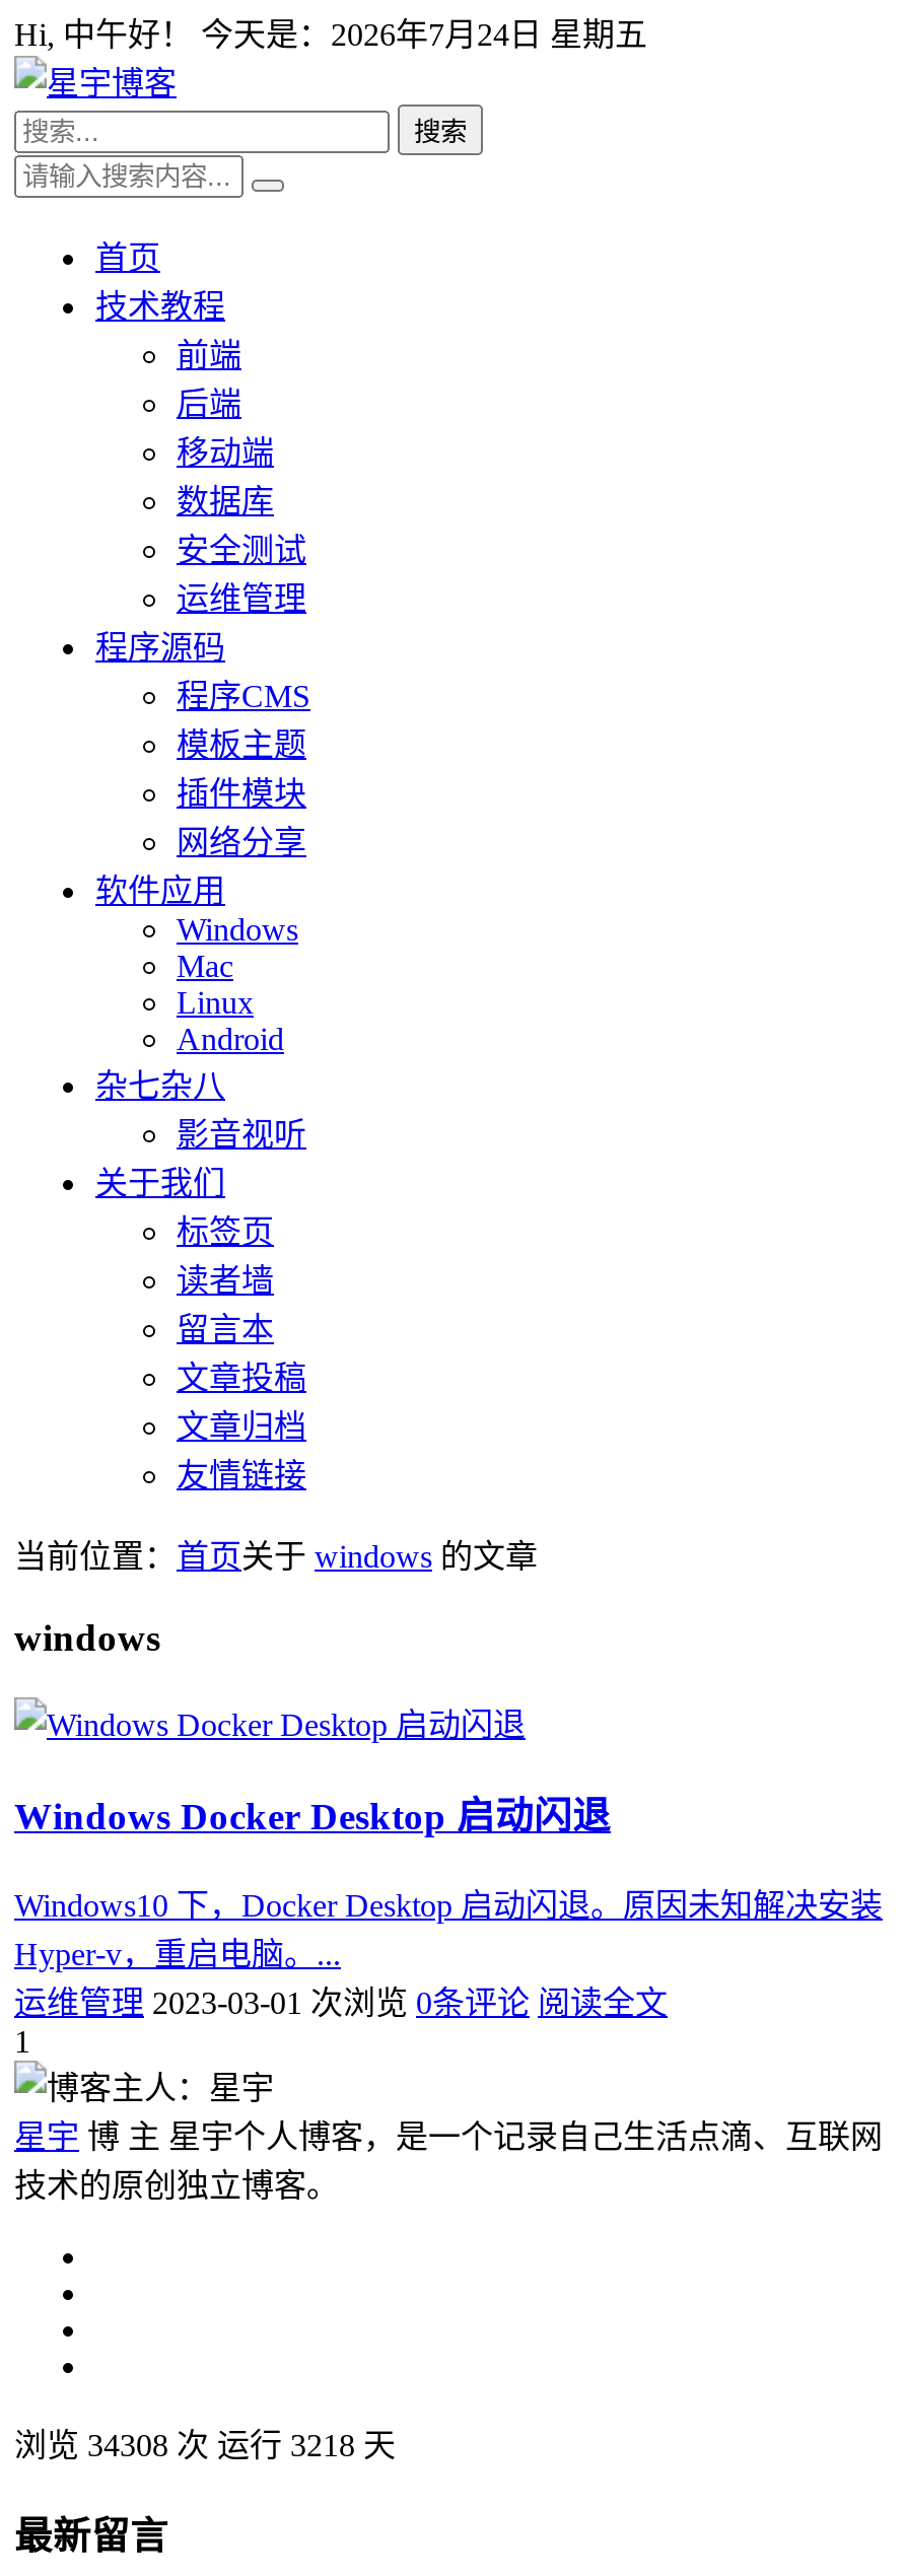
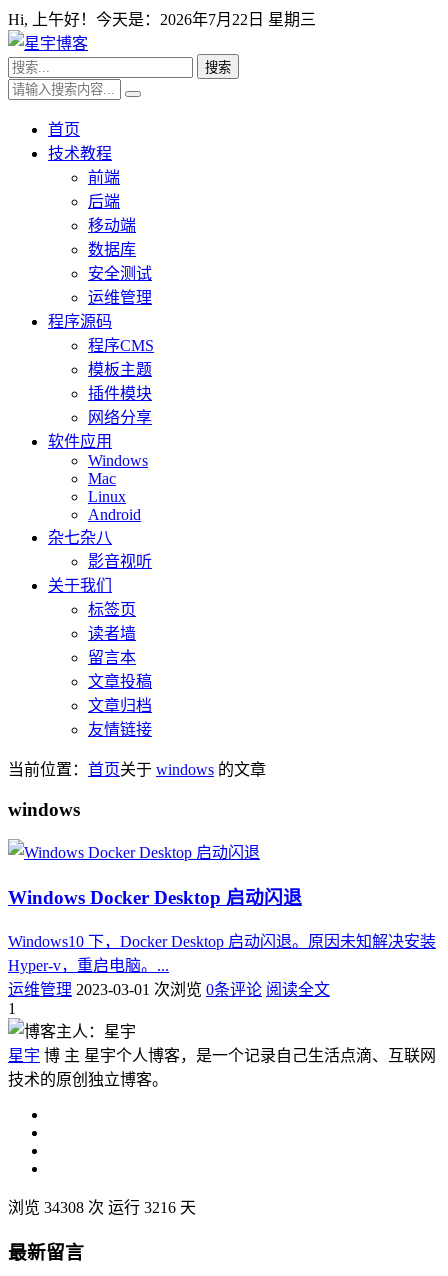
[14,17,647,52] Hi,中午好！ 今天是：2026年7月24日 星期五 -> [8,11,316,28] Hi,上午好！今天是：2026年7月22日 星期三
[14,2428,396,2462] 浏览 34308 次 运行3218天 -> [8,1199,196,1216] 浏览 34308 次 运行3216天

